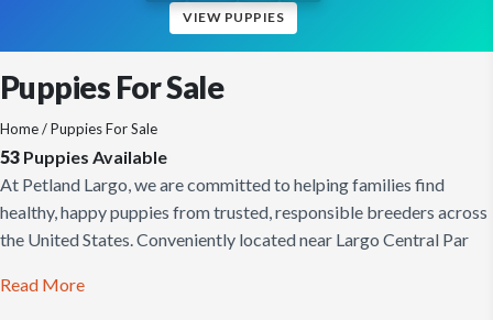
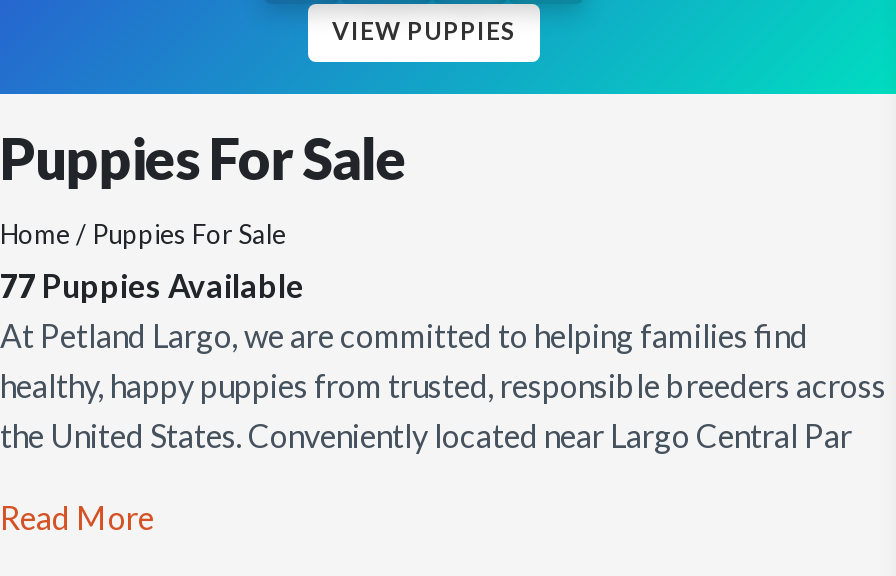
[0,146,167,167] 53 Puppies Available -> [0,266,304,304] 77 Puppies Available

